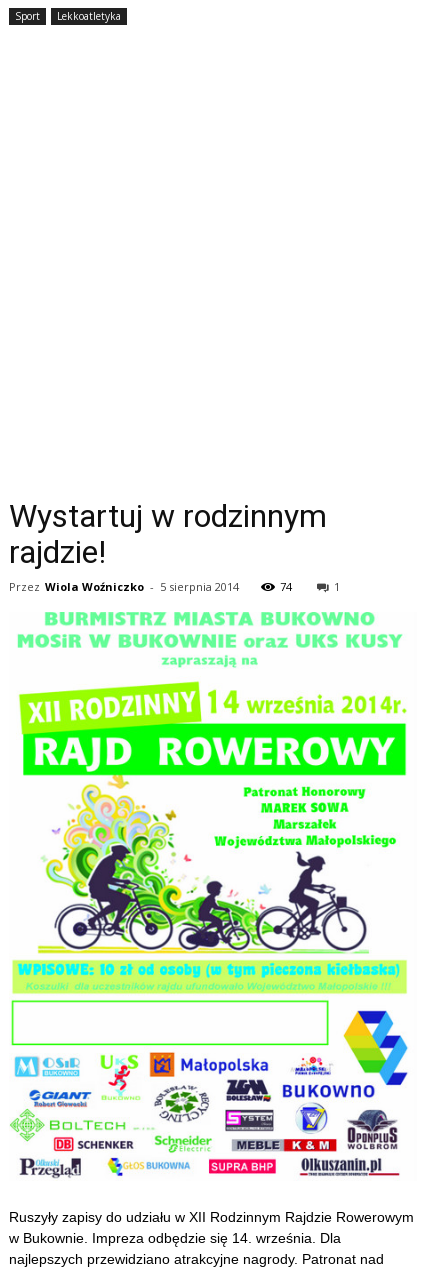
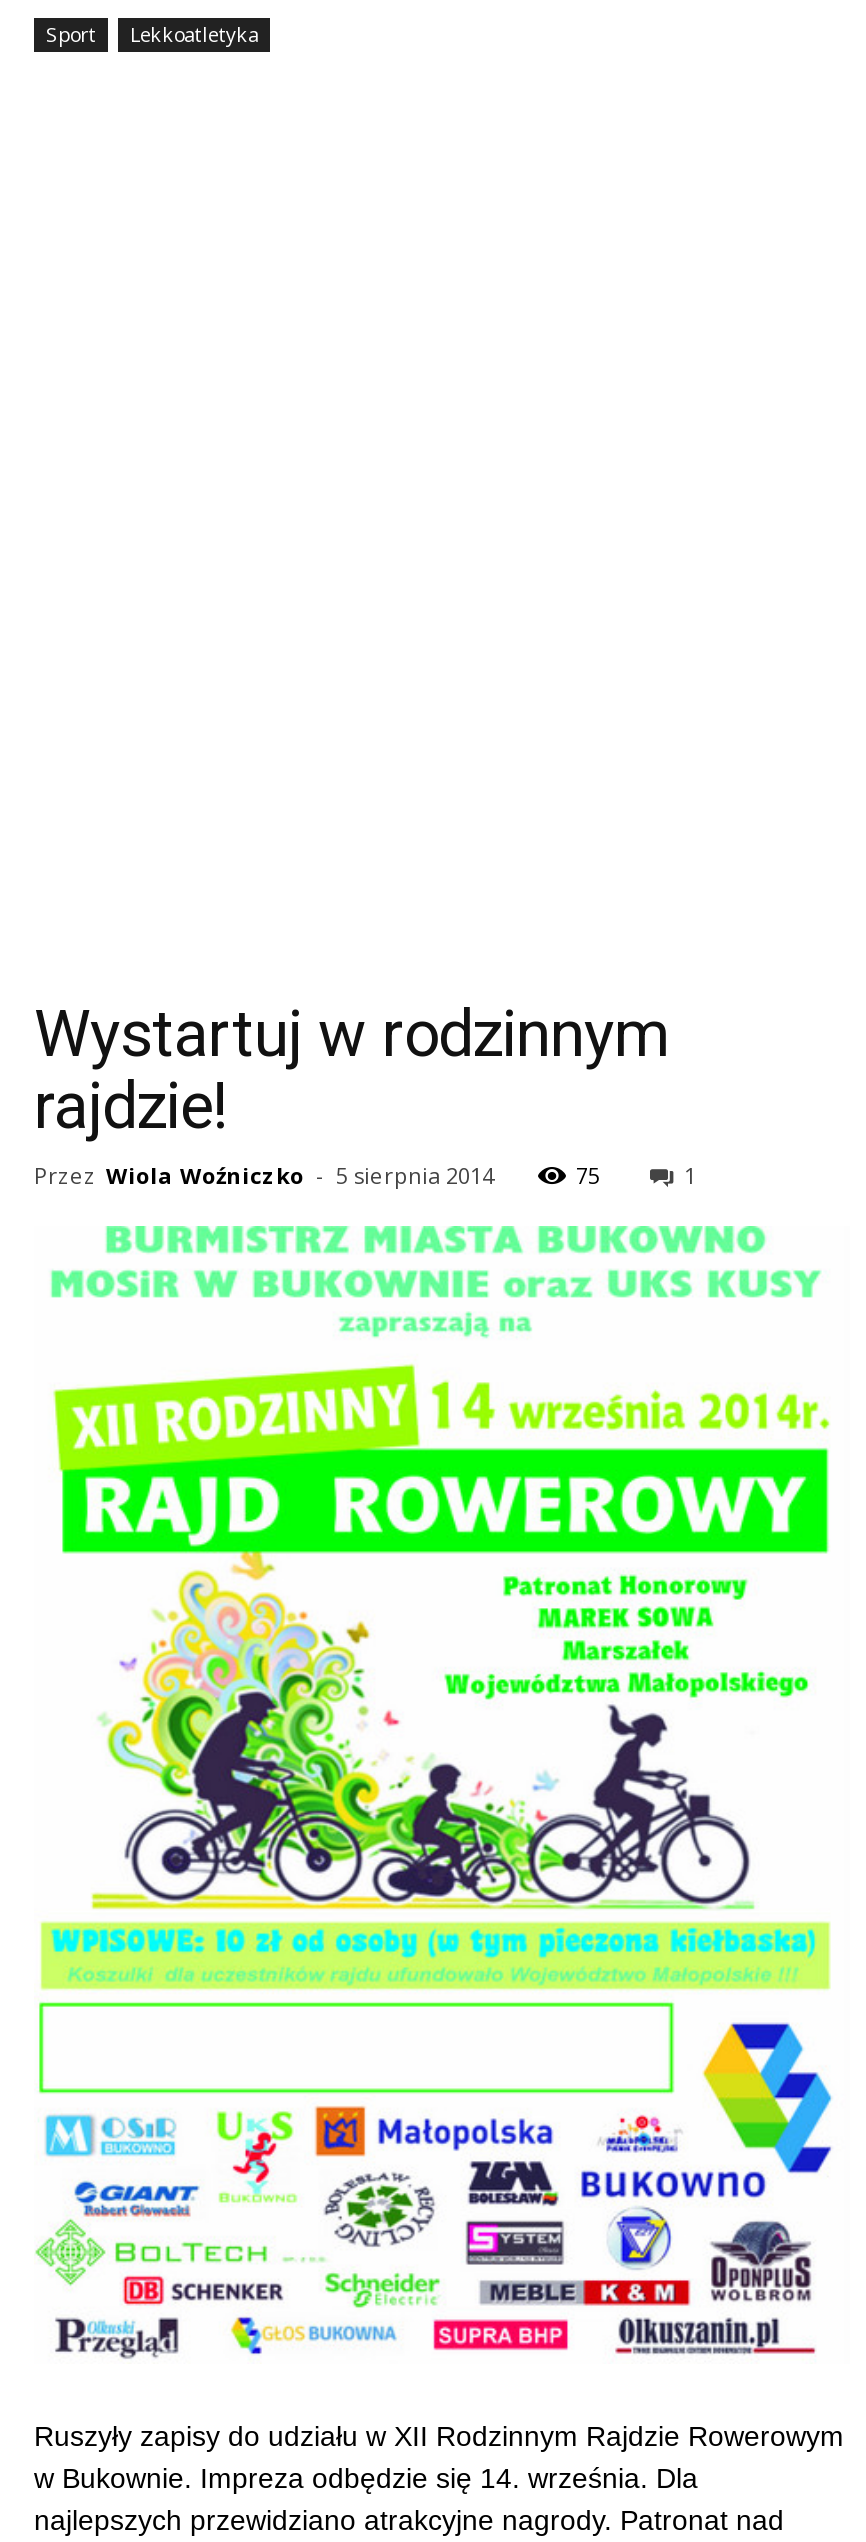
[280,579,292,594] 74 -> [576,1160,600,1190] 75

